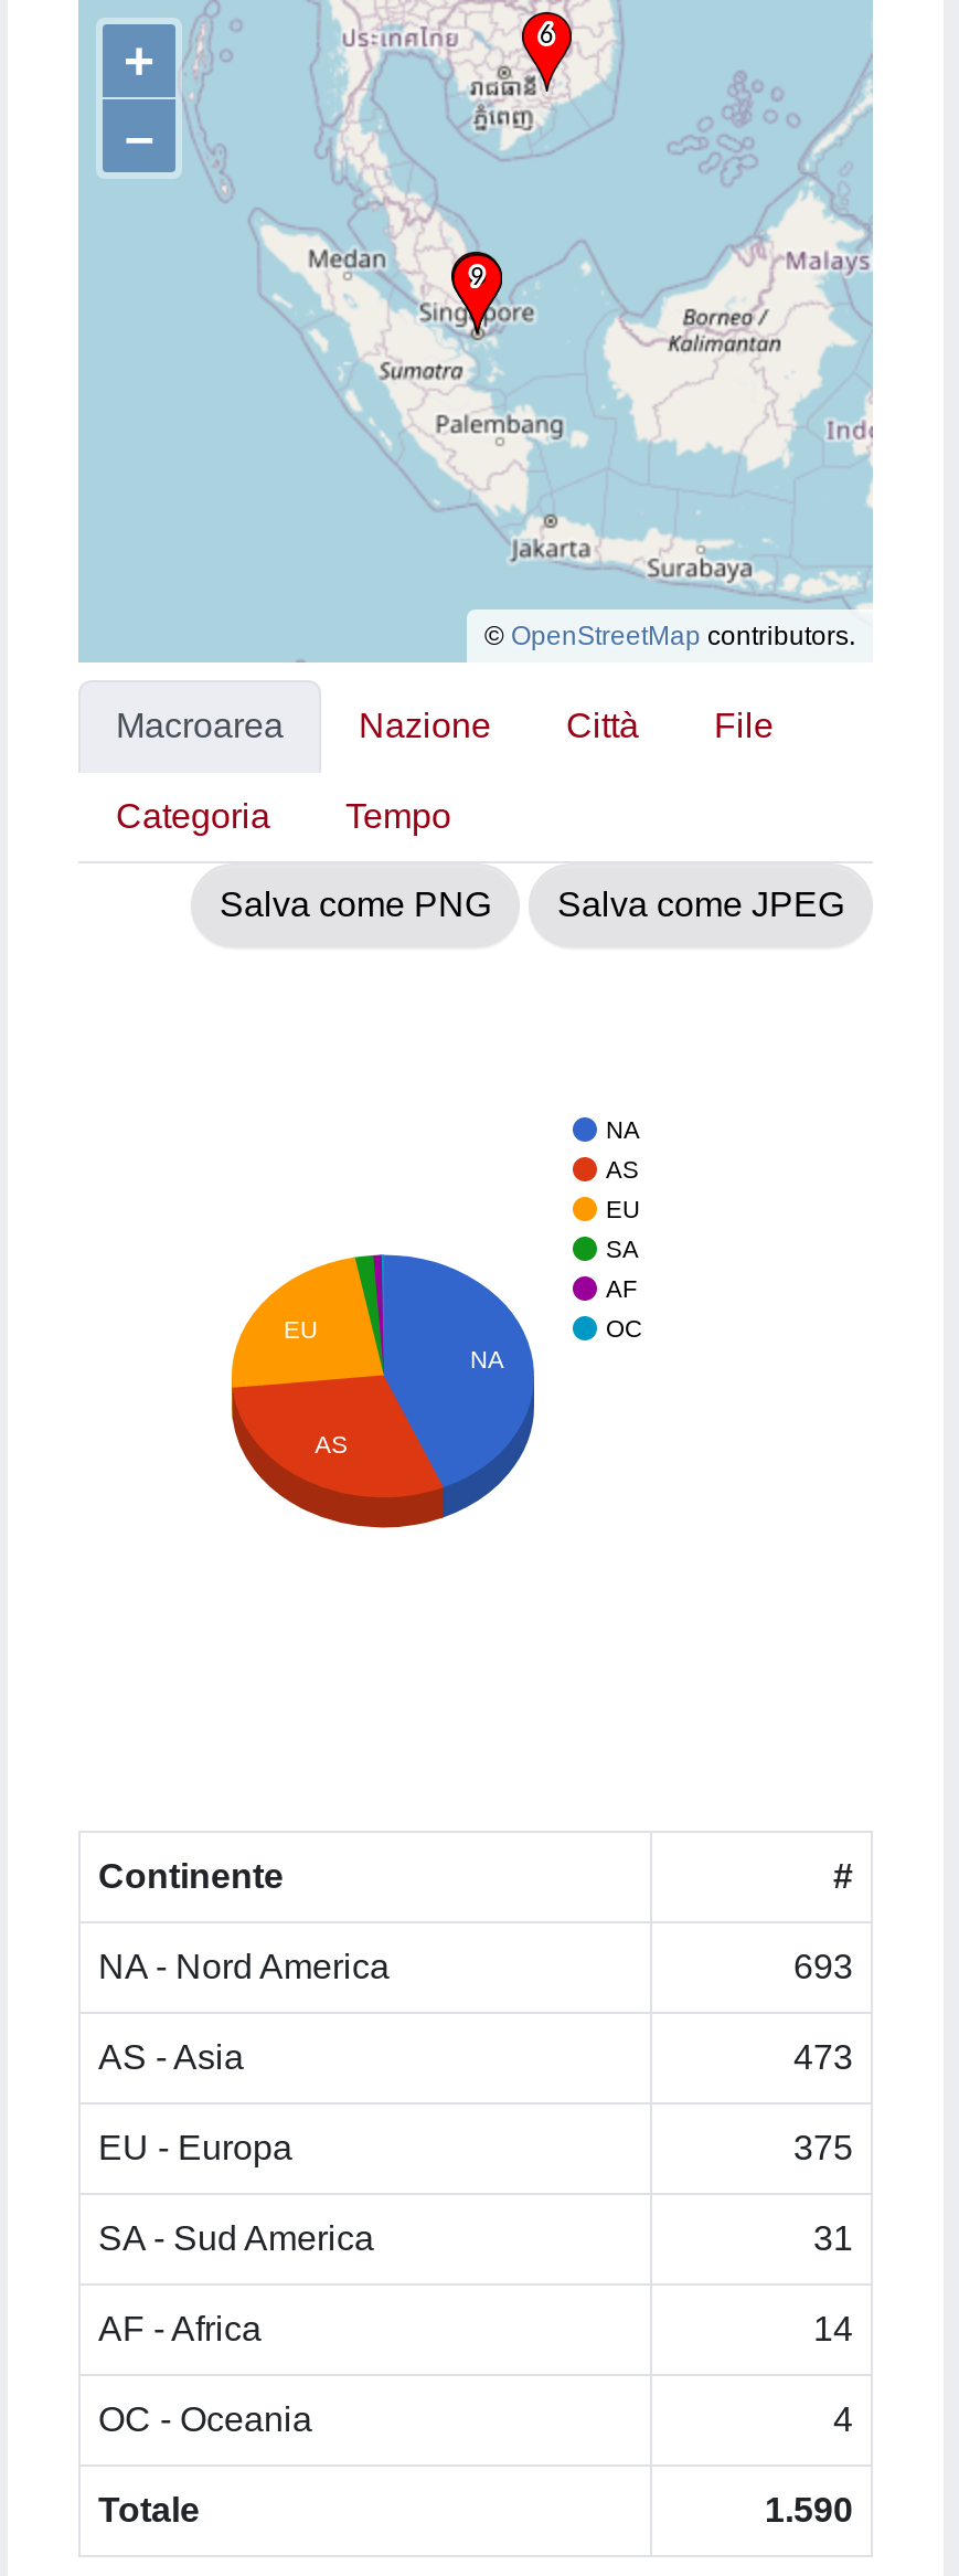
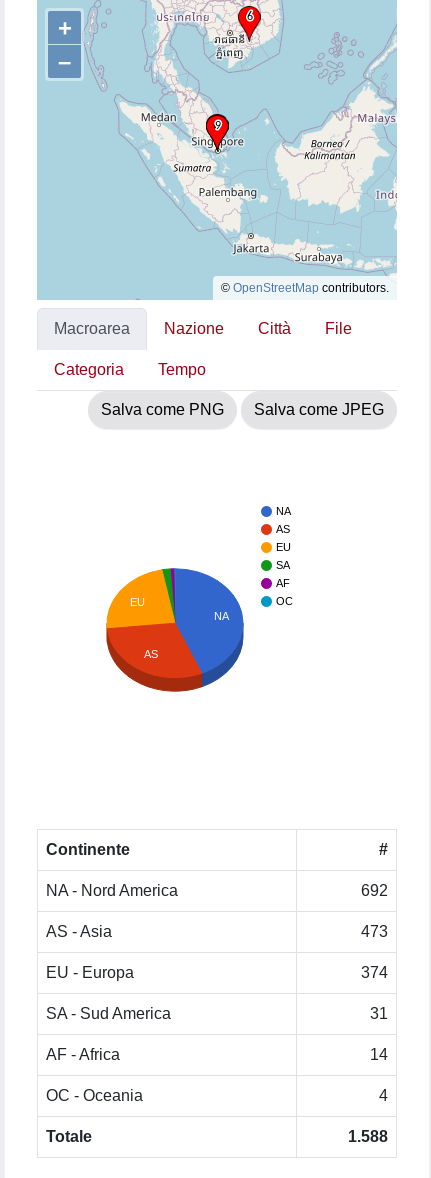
[793,1948,853,1985] 693 -> [361,882,388,899] 692
[793,2129,853,2166] 375 -> [361,964,388,981] 374
[765,2491,853,2529] 1.590 -> [348,1128,388,1145] 1.588

